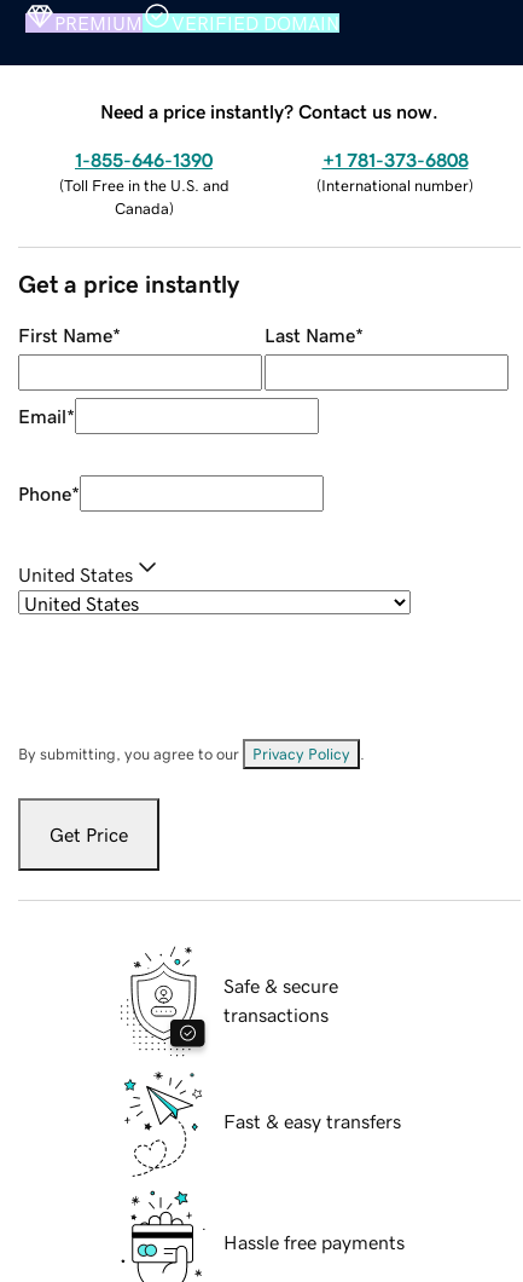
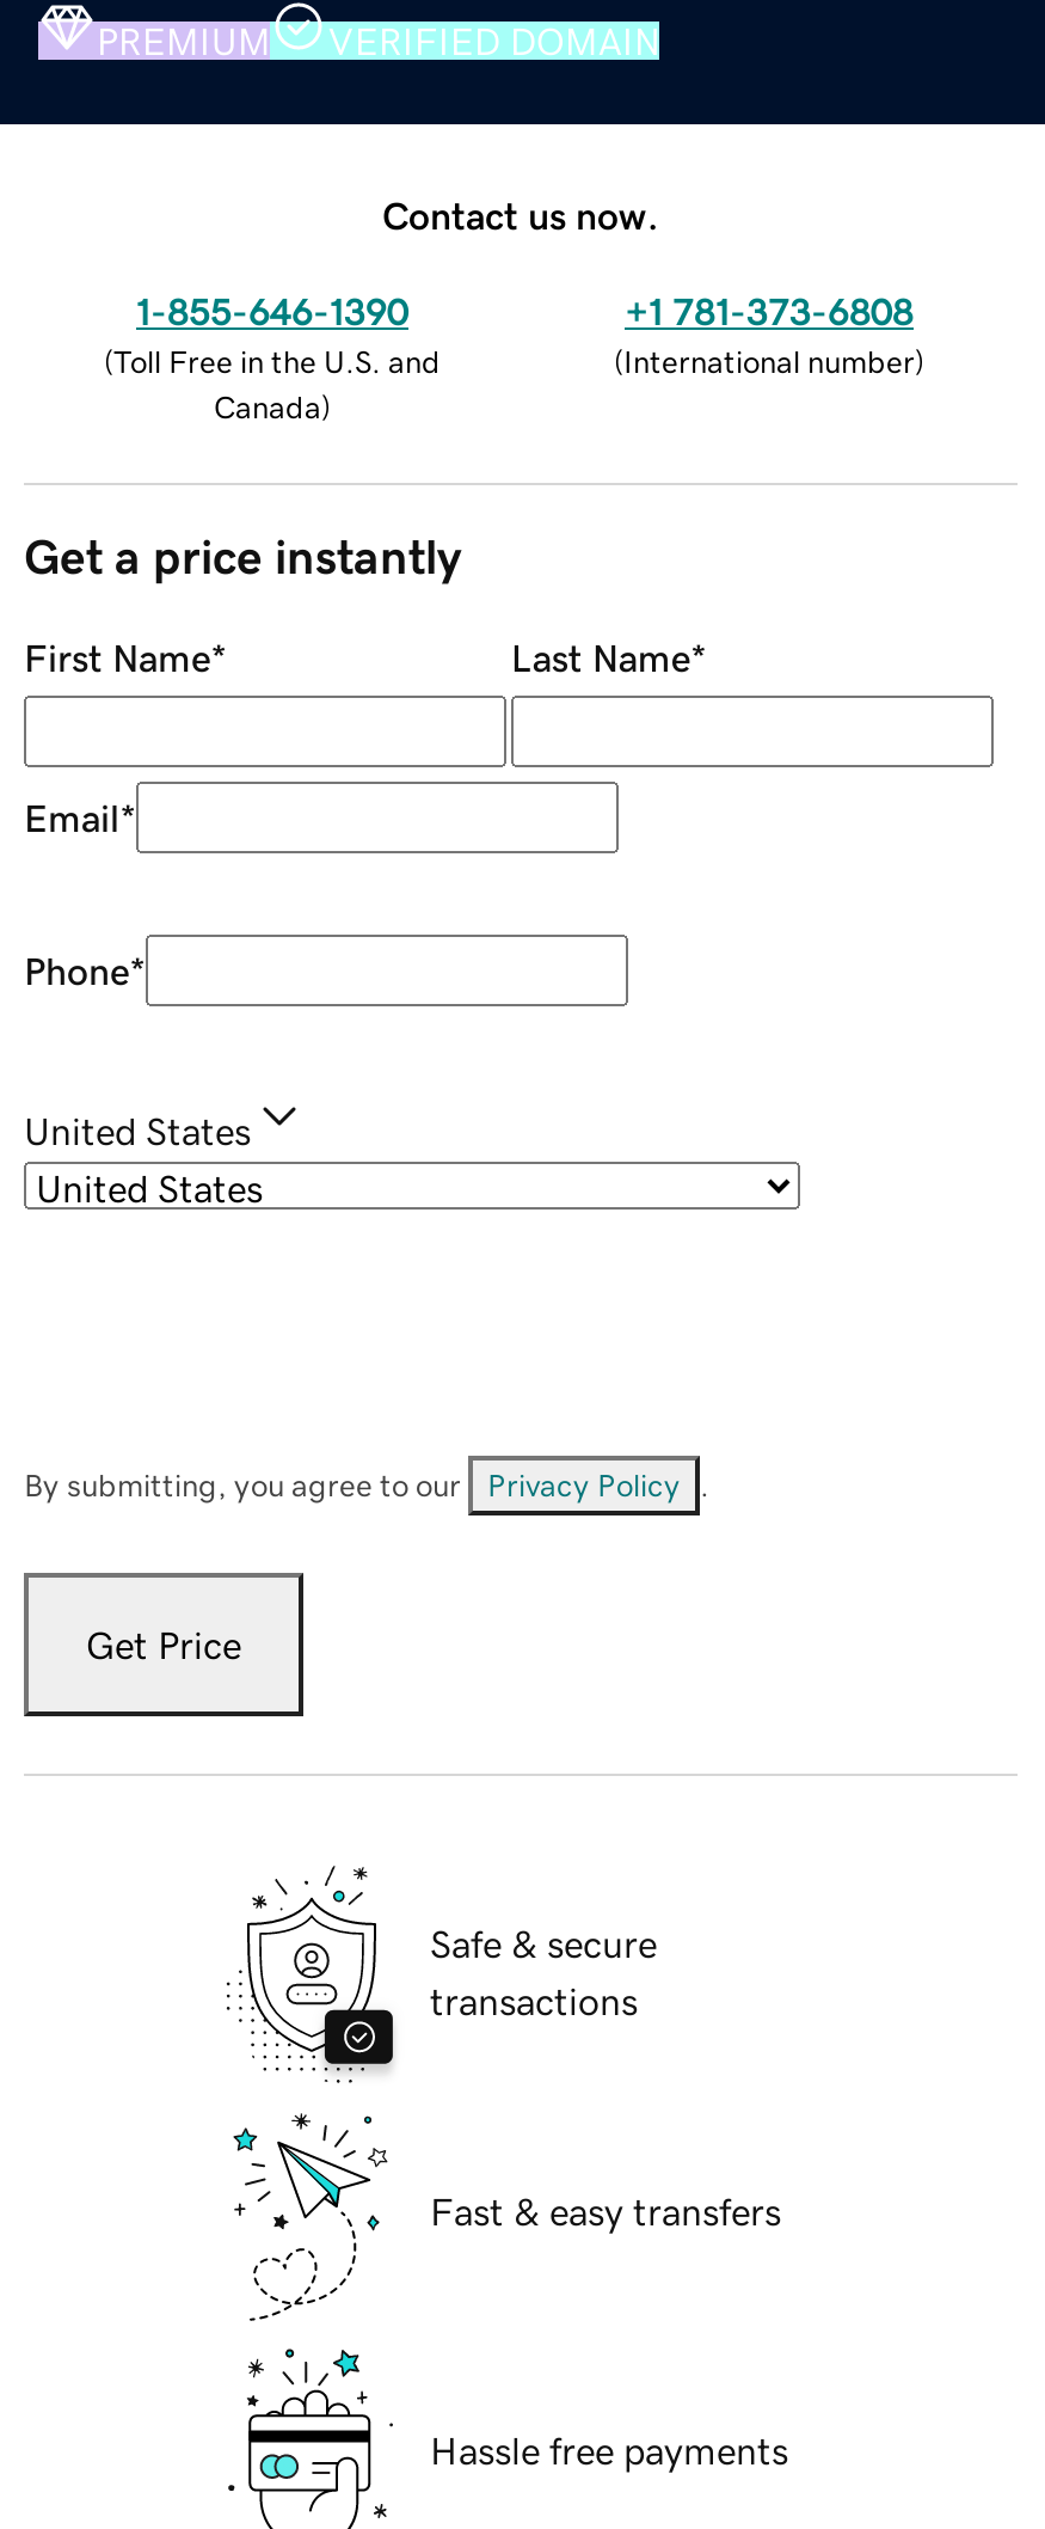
[100,101,438,120] Need a price instantly? Contact us now. -> [382,195,659,233] Contact us now.

